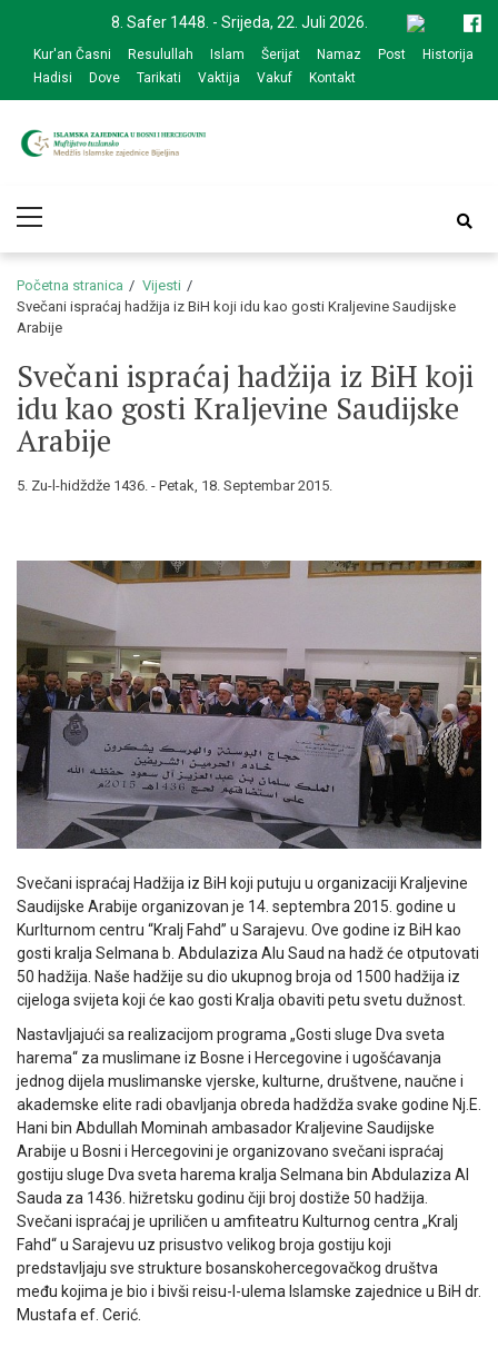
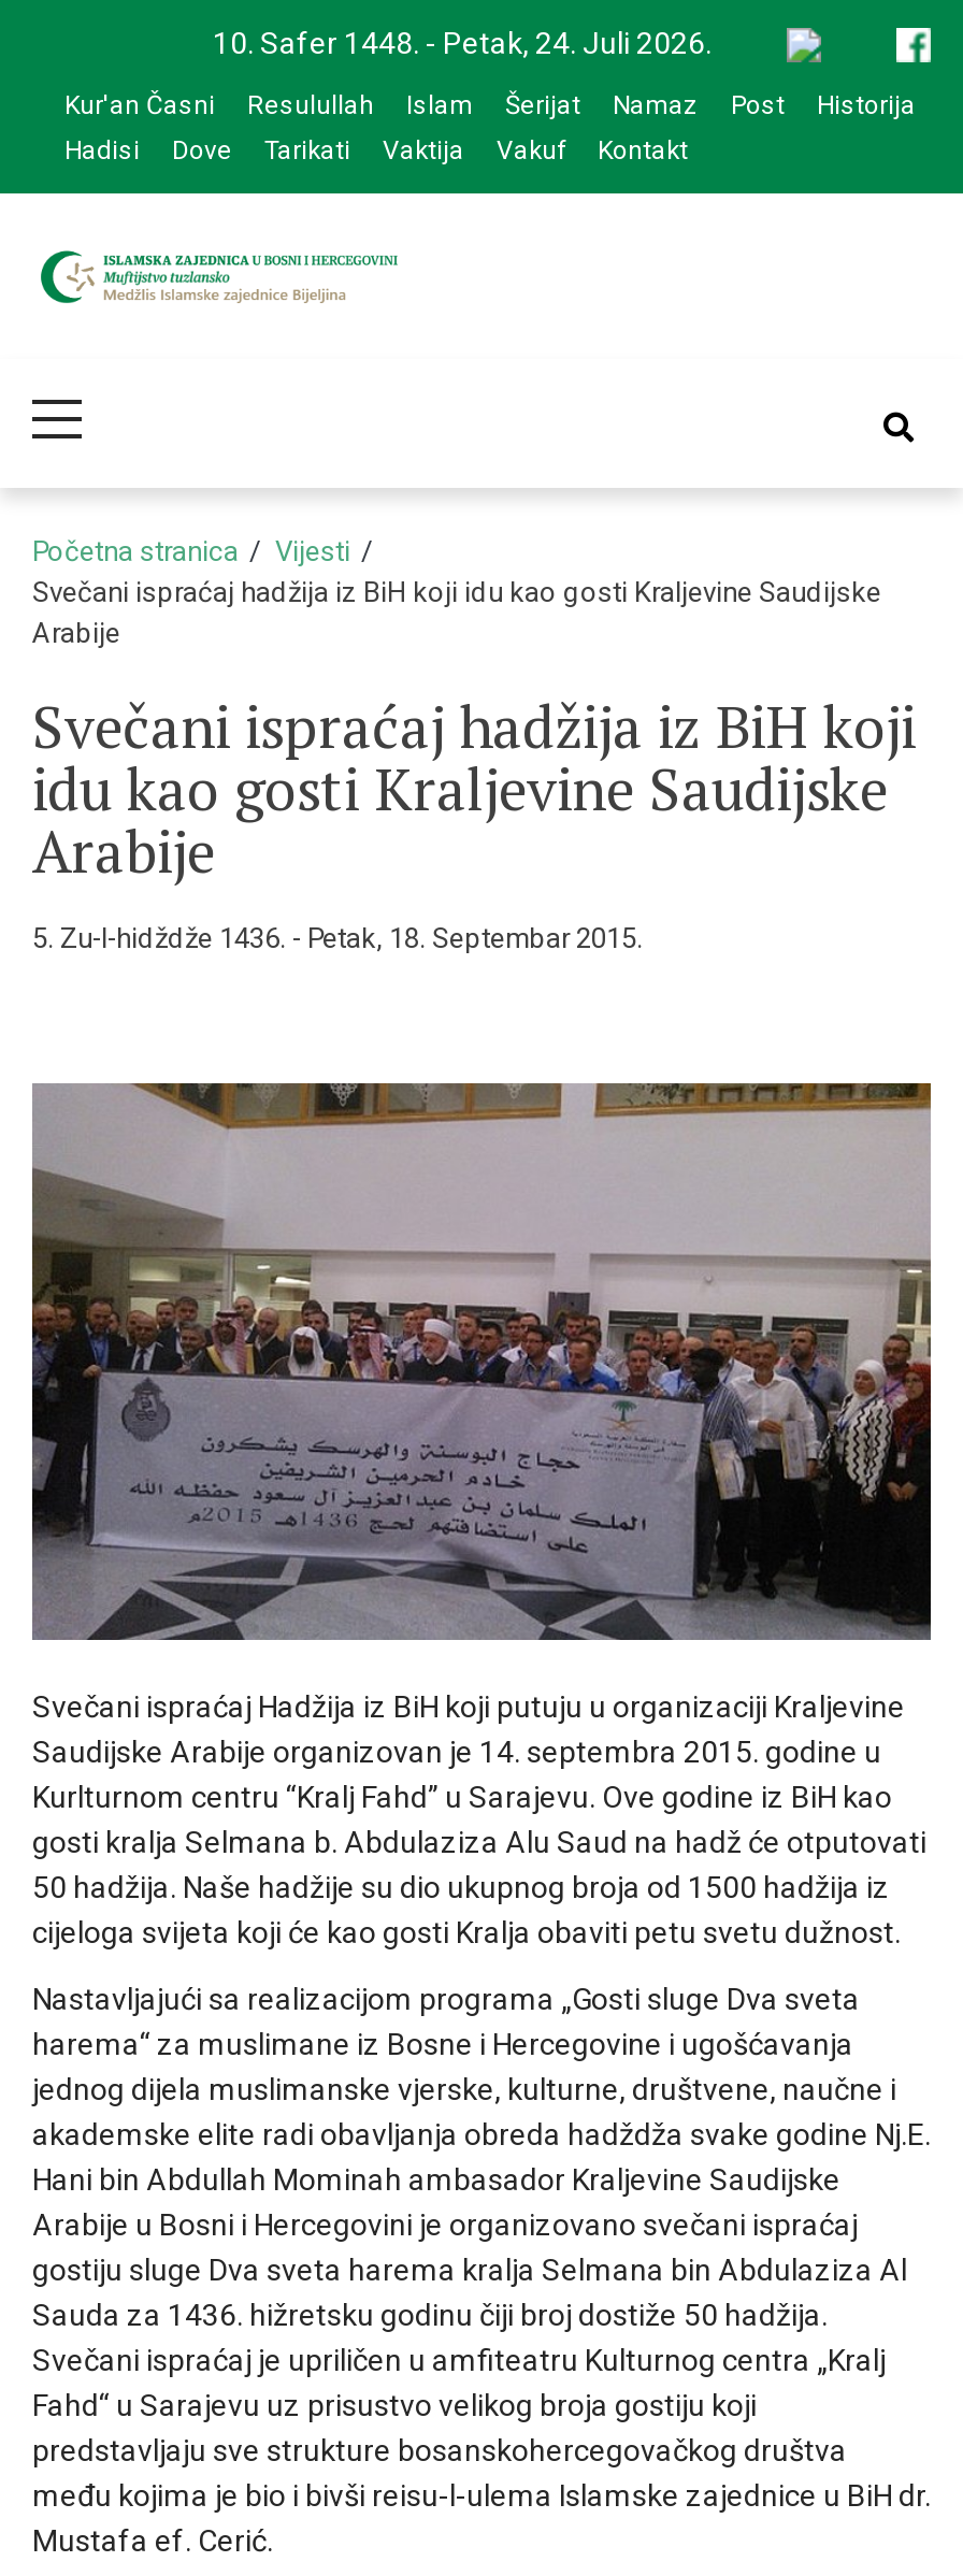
[111,13,368,31] 8. Safer 1448. - Srijeda, 22. Juli 2026. -> [213,26,712,60] 10. Safer 1448. - Petak, 24. Juli 2026.

